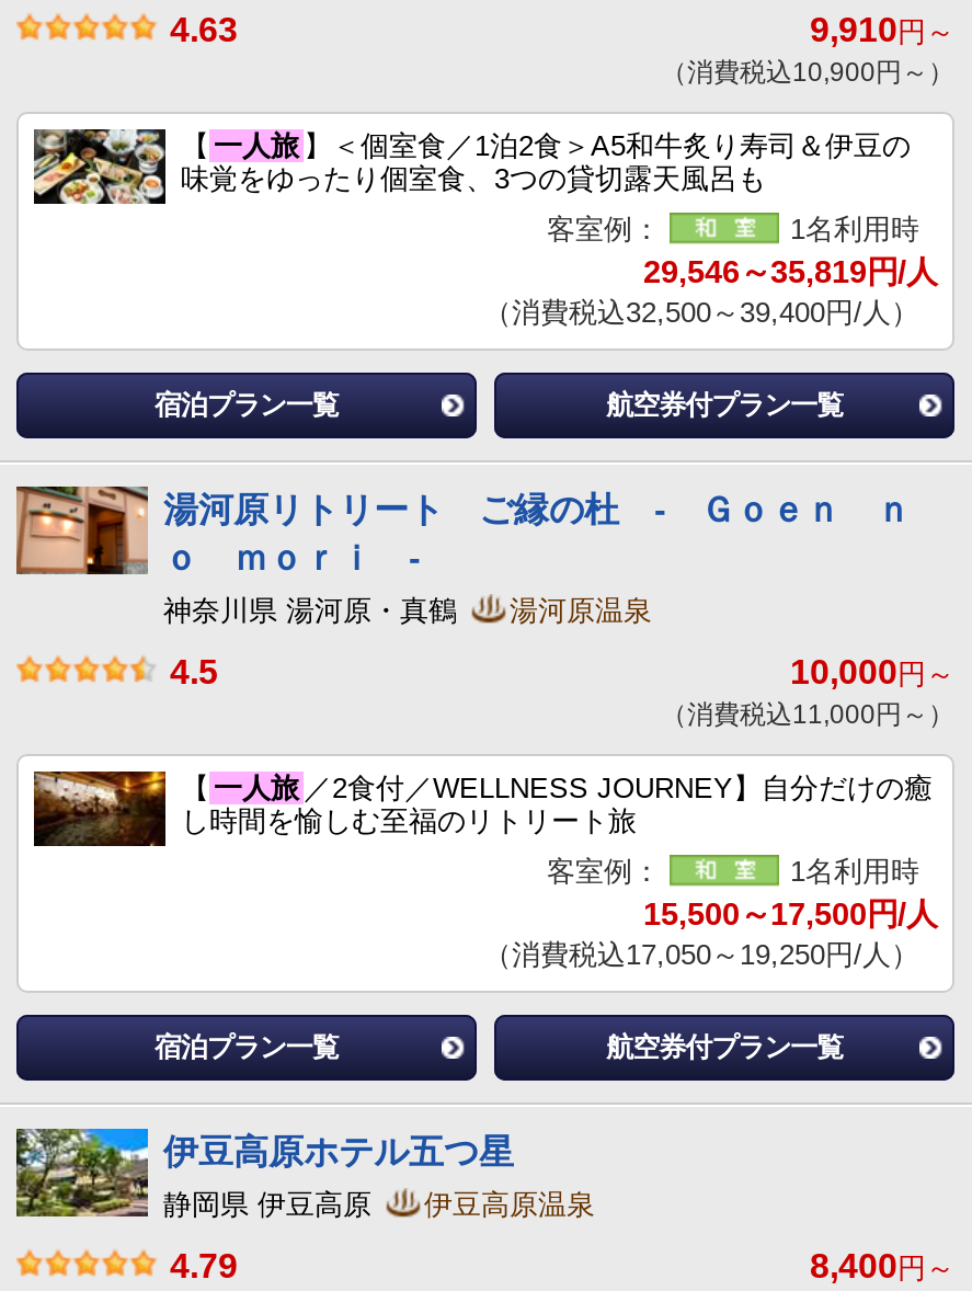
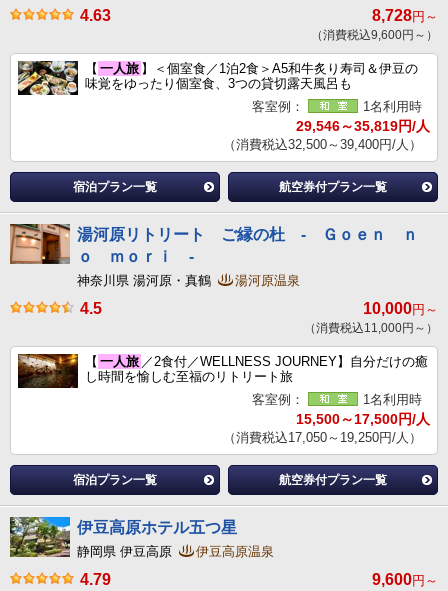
[810,12,954,49] 9,910円～ -> [372,7,438,24] 8,728円～
[661,58,954,88] （消費税込10,900円～） -> [311,28,438,42] （消費税込9,600円～）
[810,1248,954,1285] 8,400円～ -> [372,571,438,588] 9,600円～

